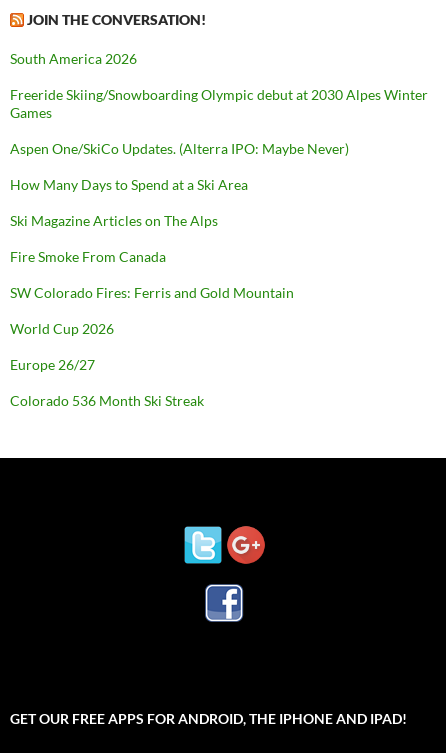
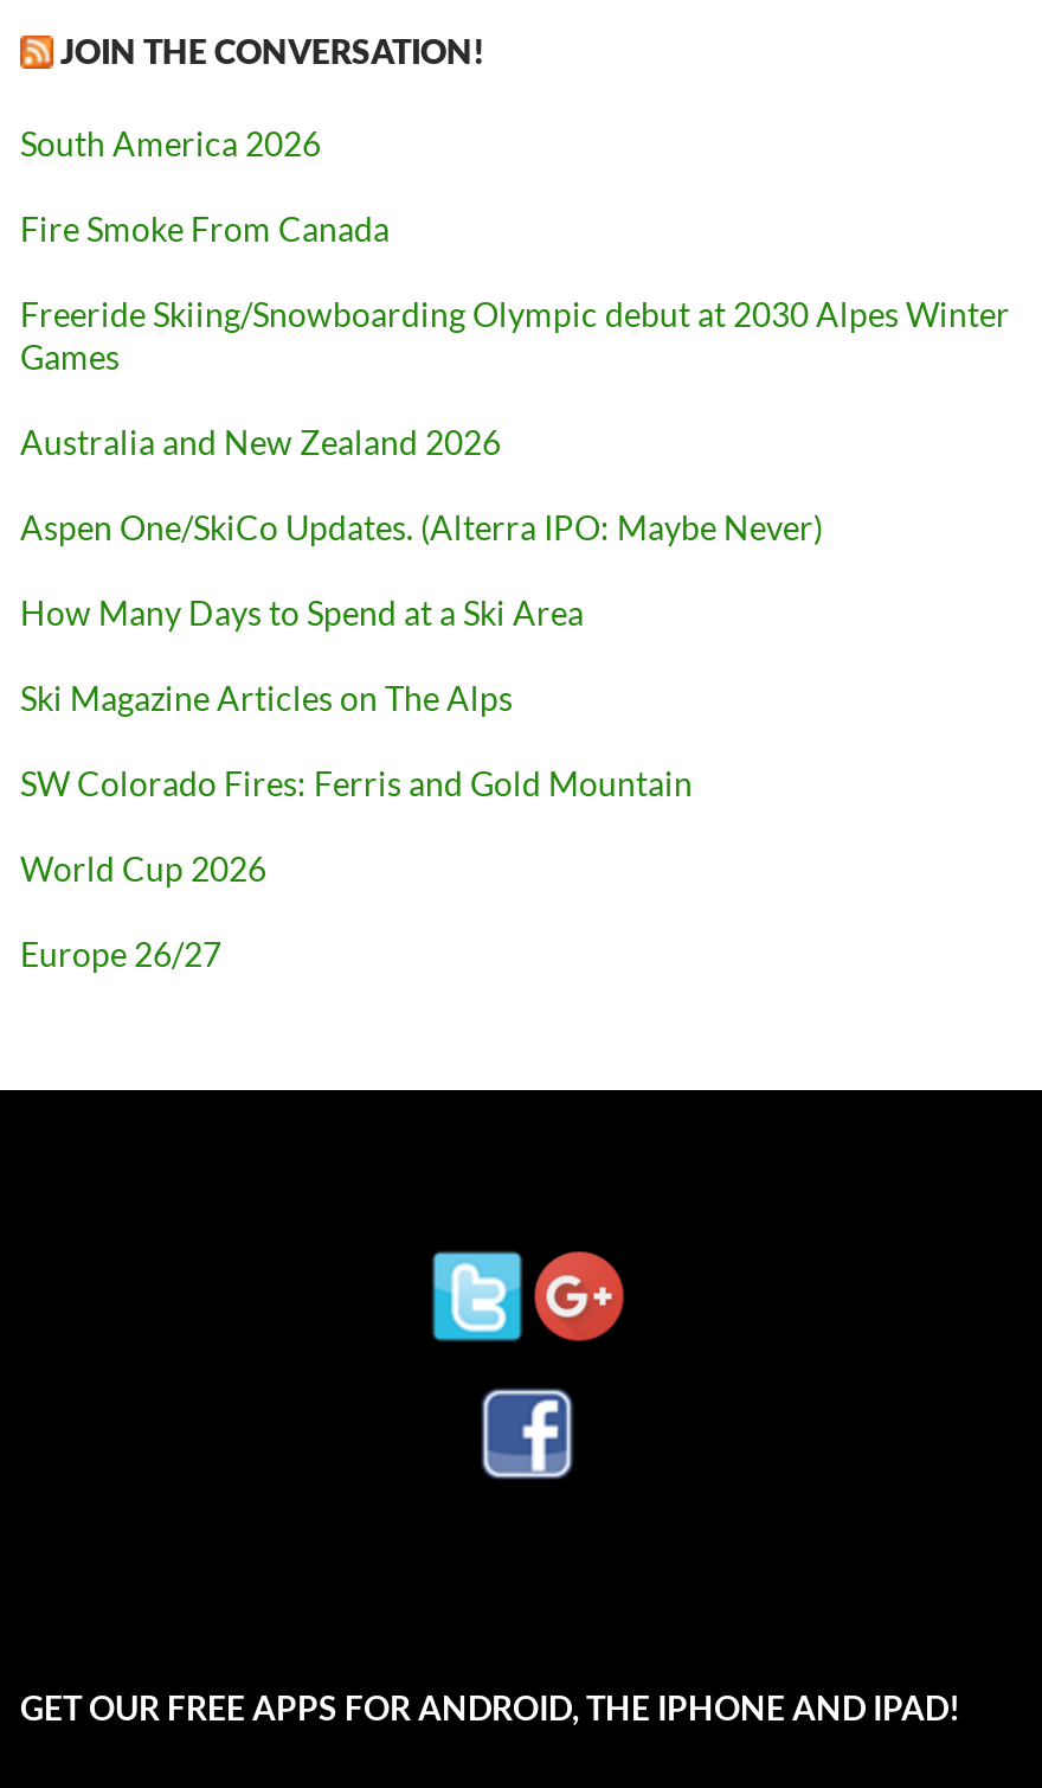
moved [10,86,428,121] -> [20,295,1010,378]: Freeride Skiing/Snowboarding Olympic debut at 2030 Alpes Winter | Games
none -> [20,423,501,463] Australia and New Zealand 2026
moved [10,140,349,229] -> [20,508,823,719]: Aspen One/SkiCo Updates. (Alterra IPO: Maybe Never) | How Many Days to Spend at a Ski Area | Ski Magazine Articles on The Alps
moved [10,248,166,265] -> [20,209,390,250]: Fire Smoke From Canada
moved [10,284,294,373] -> [20,764,693,975]: SW Colorado Fires: Ferris and Gold Mountain | World Cup 2026 | Europe 26/27
[10,392,204,409] Colorado 536 Month Ski Streak -> none

